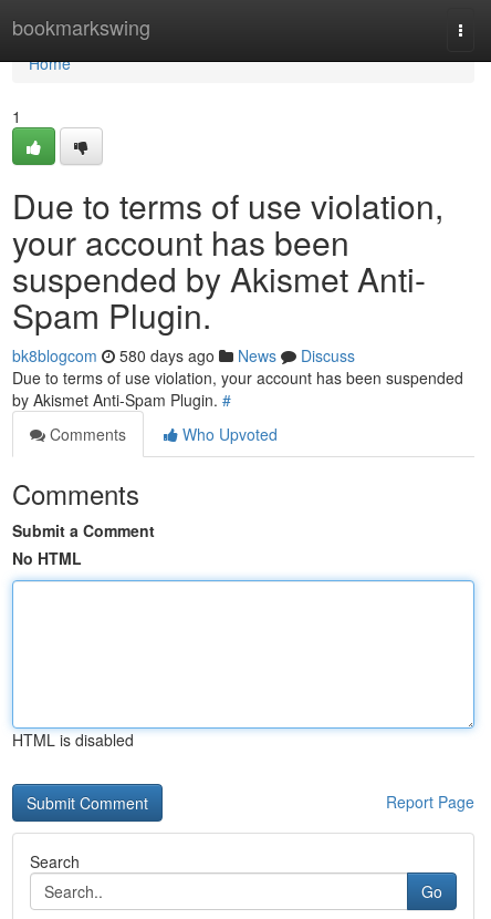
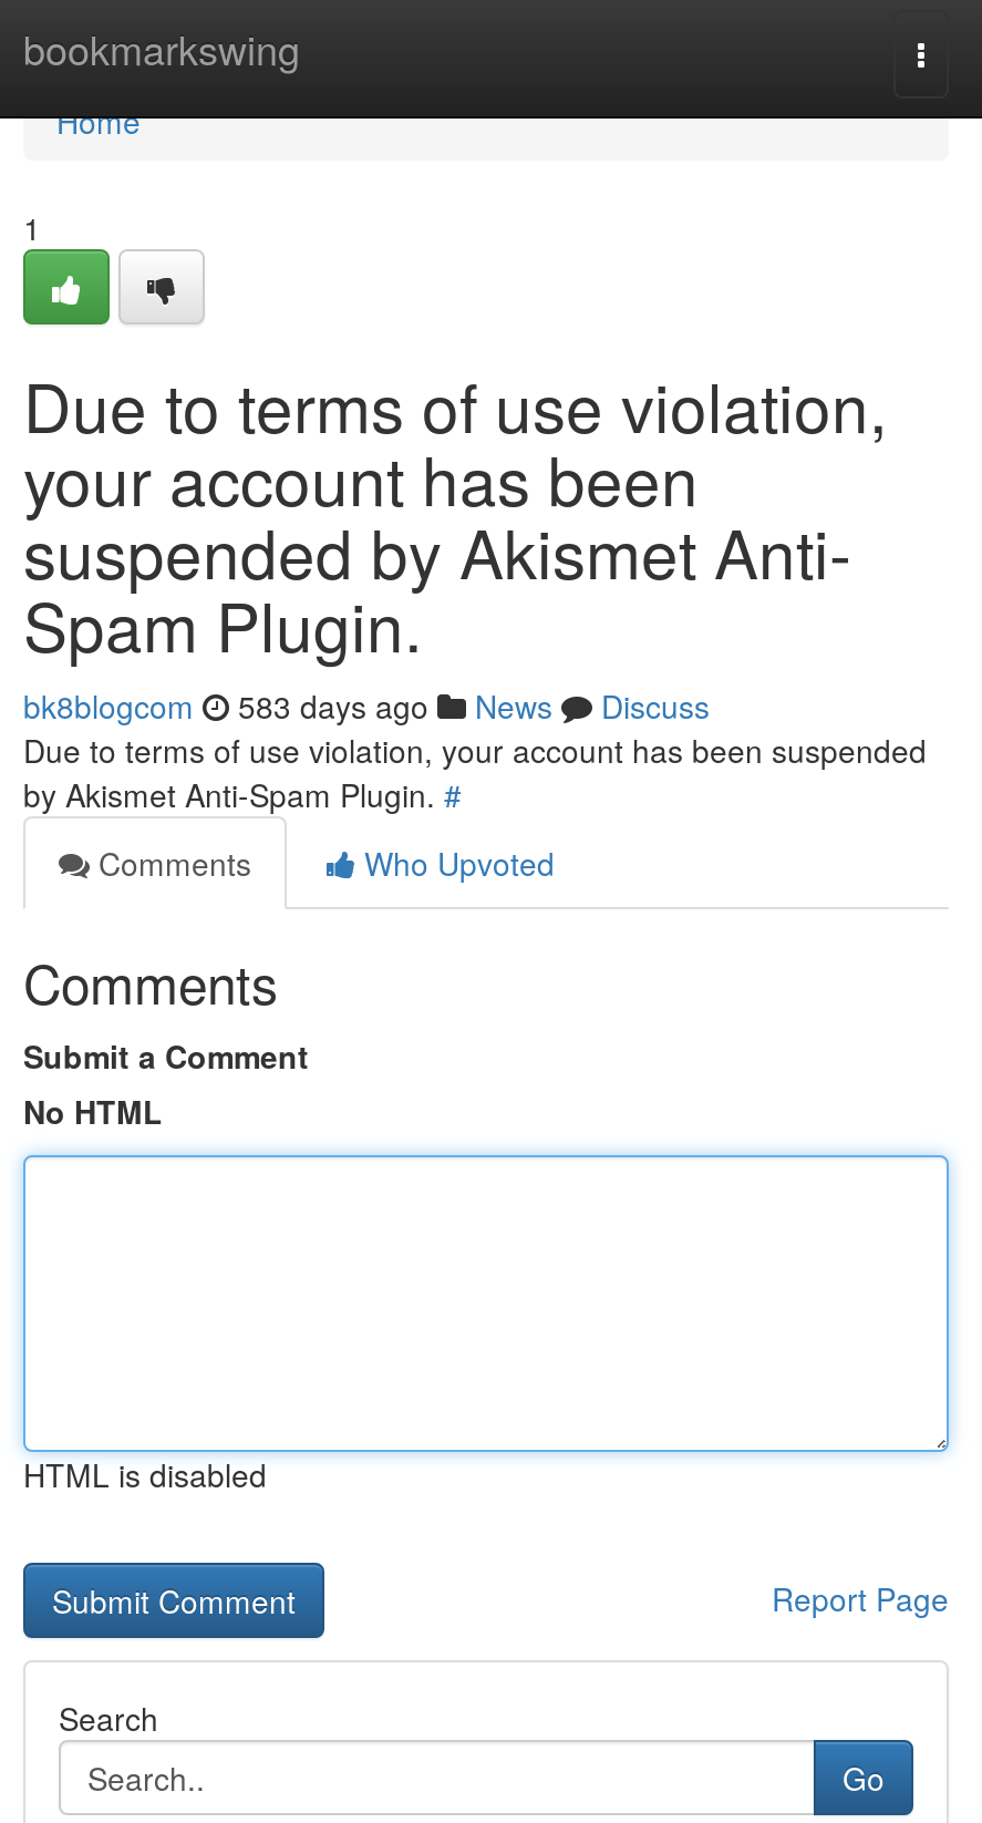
[12,344,355,366] bk8blogcom 580 days ago News Discuss -> [23,683,710,728] bk8blogcom 583 days ago News Discuss

